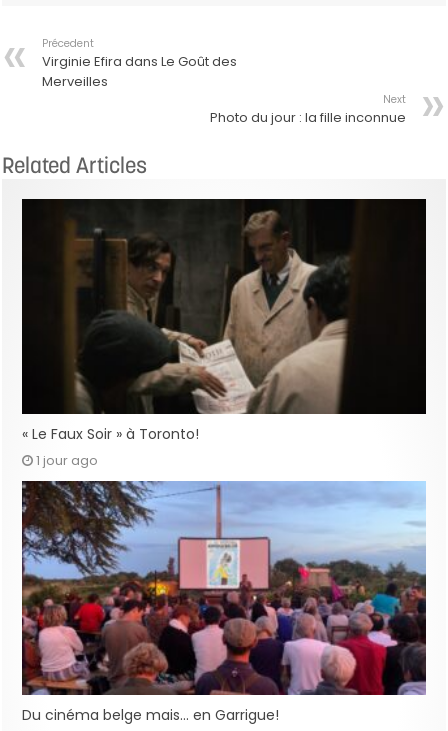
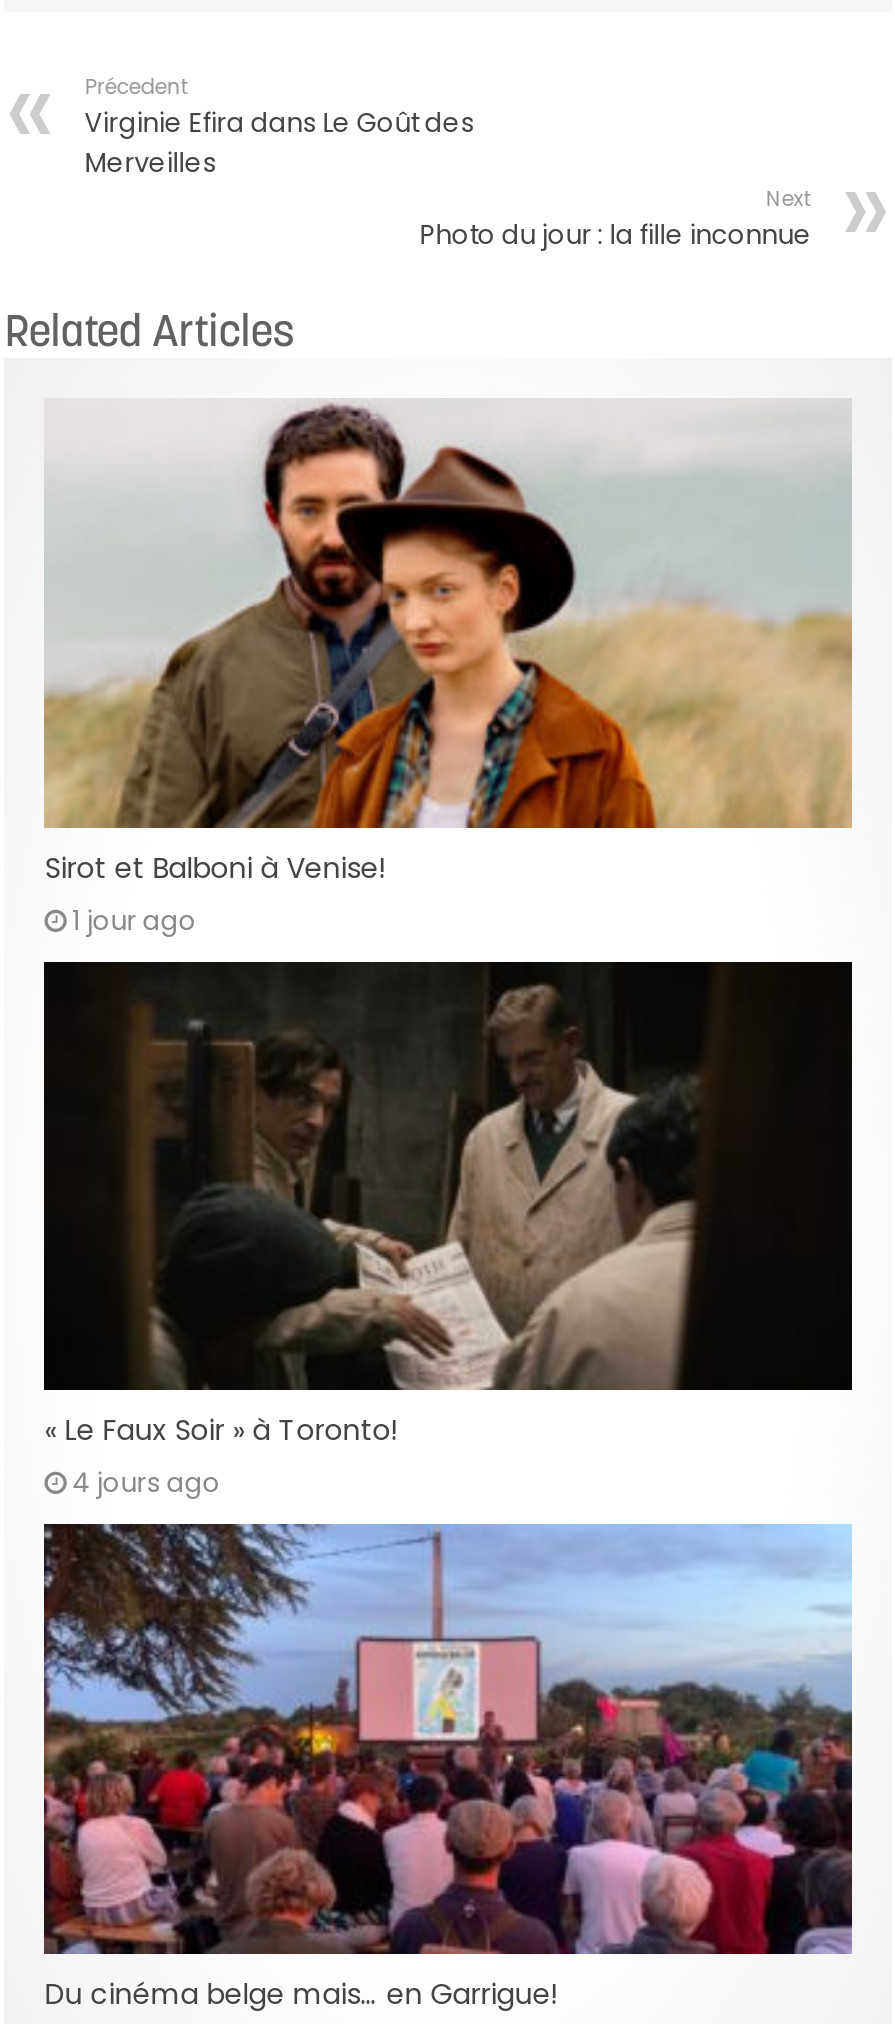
none -> [44,400,854,939] [image] | Sirot et Balboni à Venise! | 1 jour ago
[36,451,98,470] 1 jour ago -> [72,1465,220,1503] 4 jours ago

